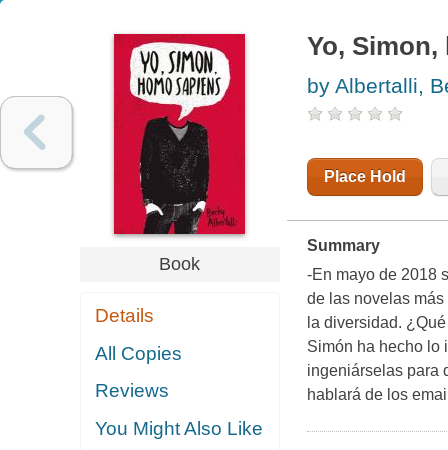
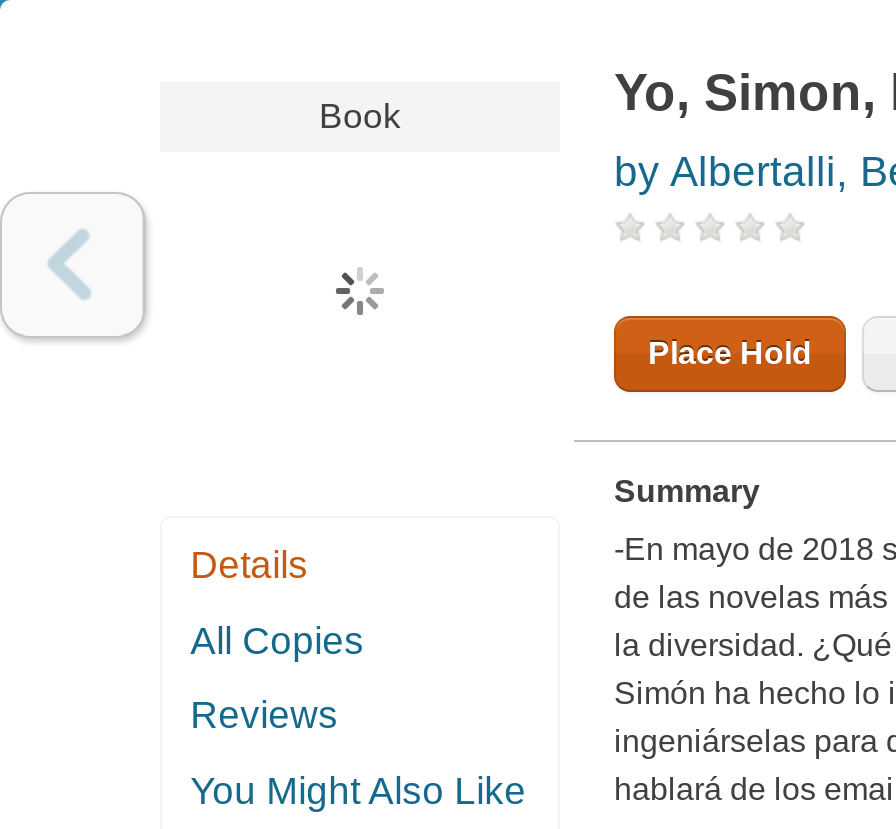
[112,33,247,238] [image] -> none
moved [159,254,200,274] -> [319,96,401,136]: Book

